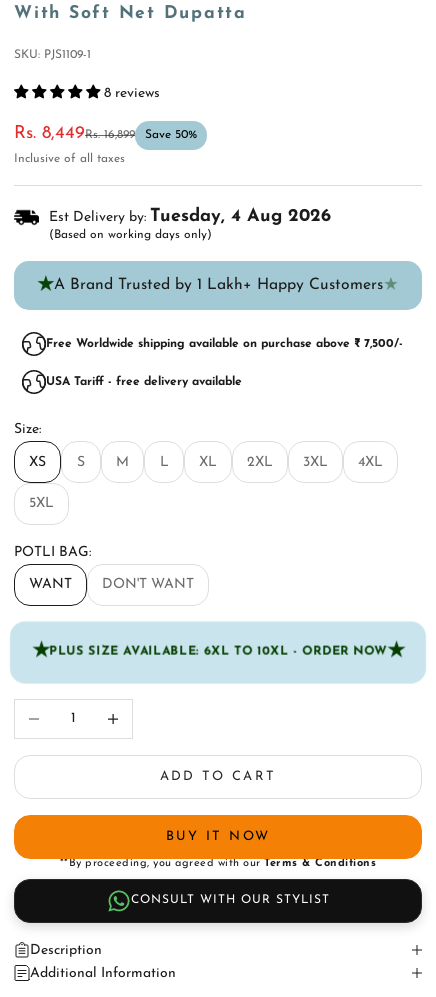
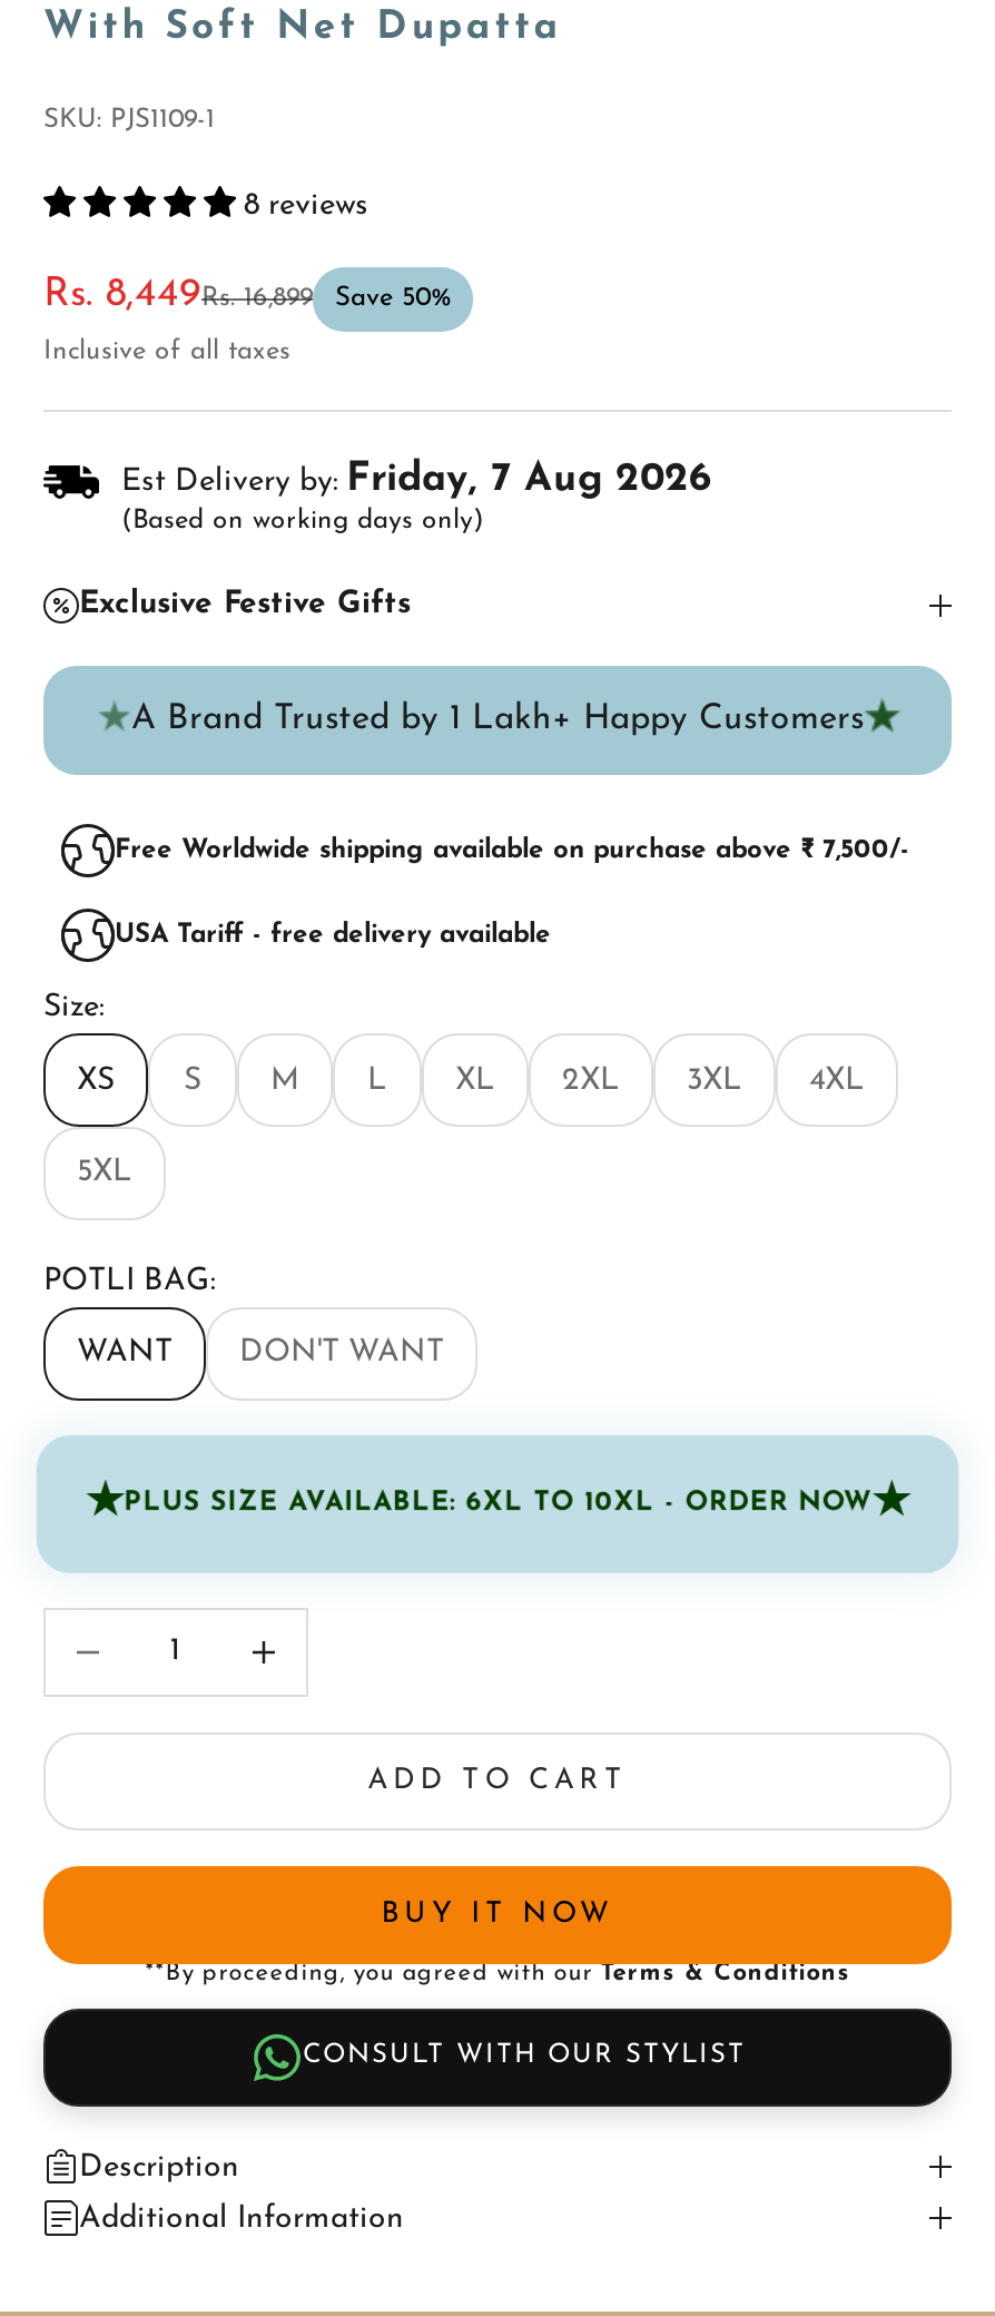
[49,207,331,226] Est Delivery by: Tuesday, 4 Aug 2026 -> [121,459,711,502] Est Delivery by: Friday, 7 Aug 2026
none -> [79,588,411,622] Exclusive Festive Gifts

